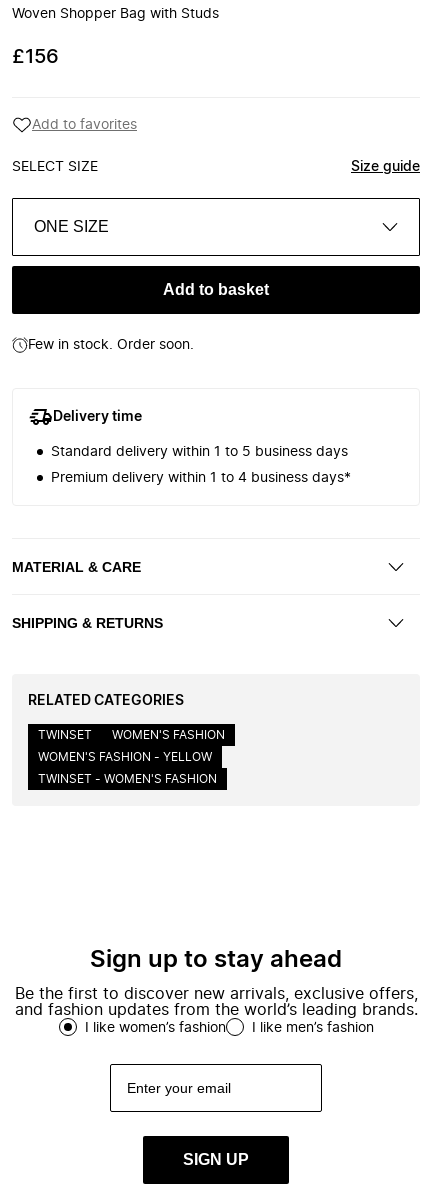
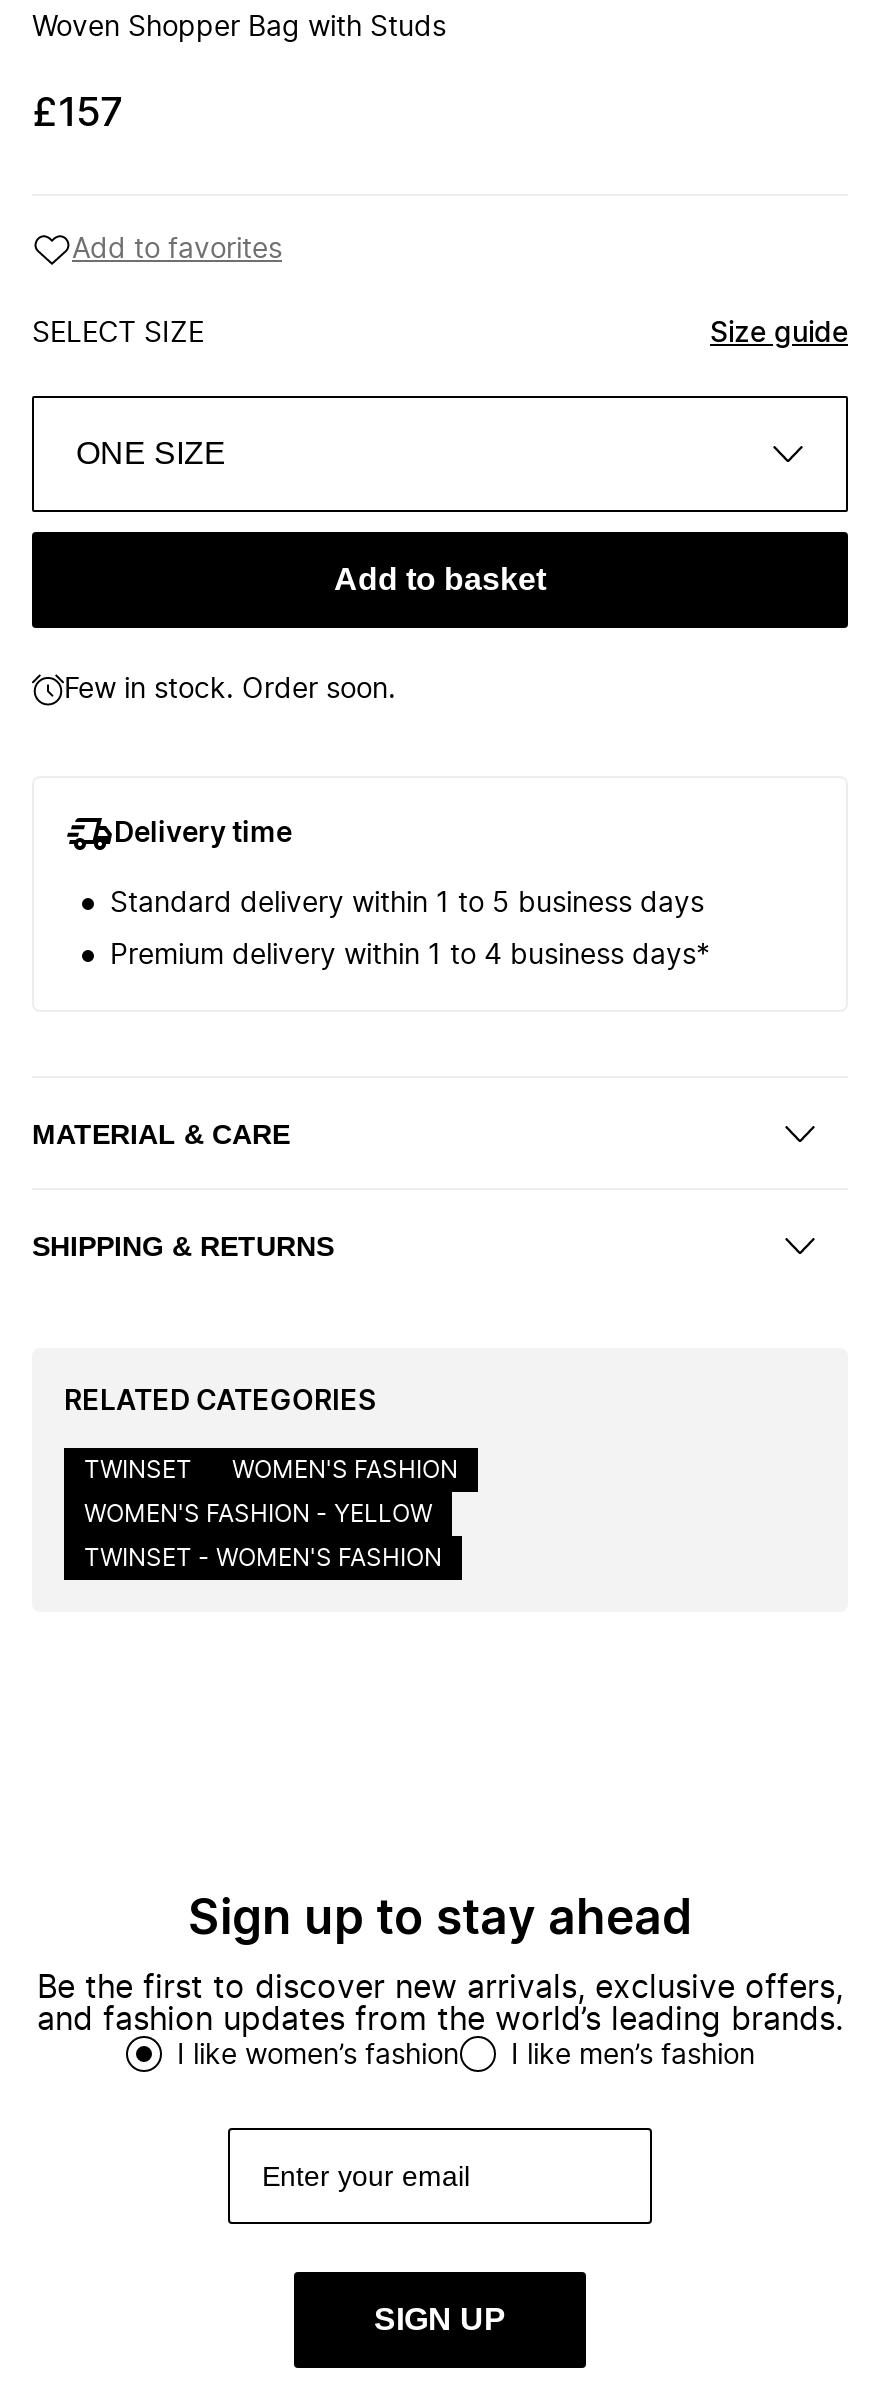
[12,47,59,67] £156 -> [32,94,124,134] £157

